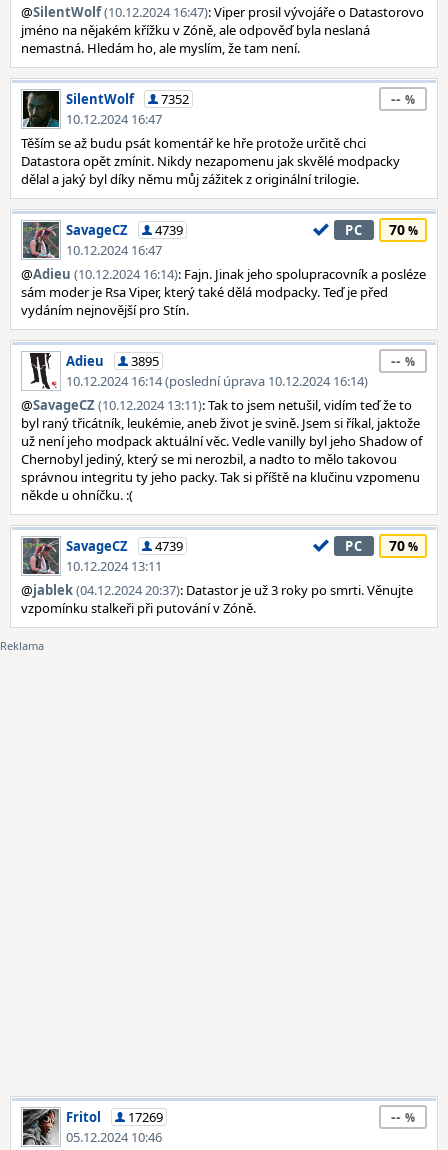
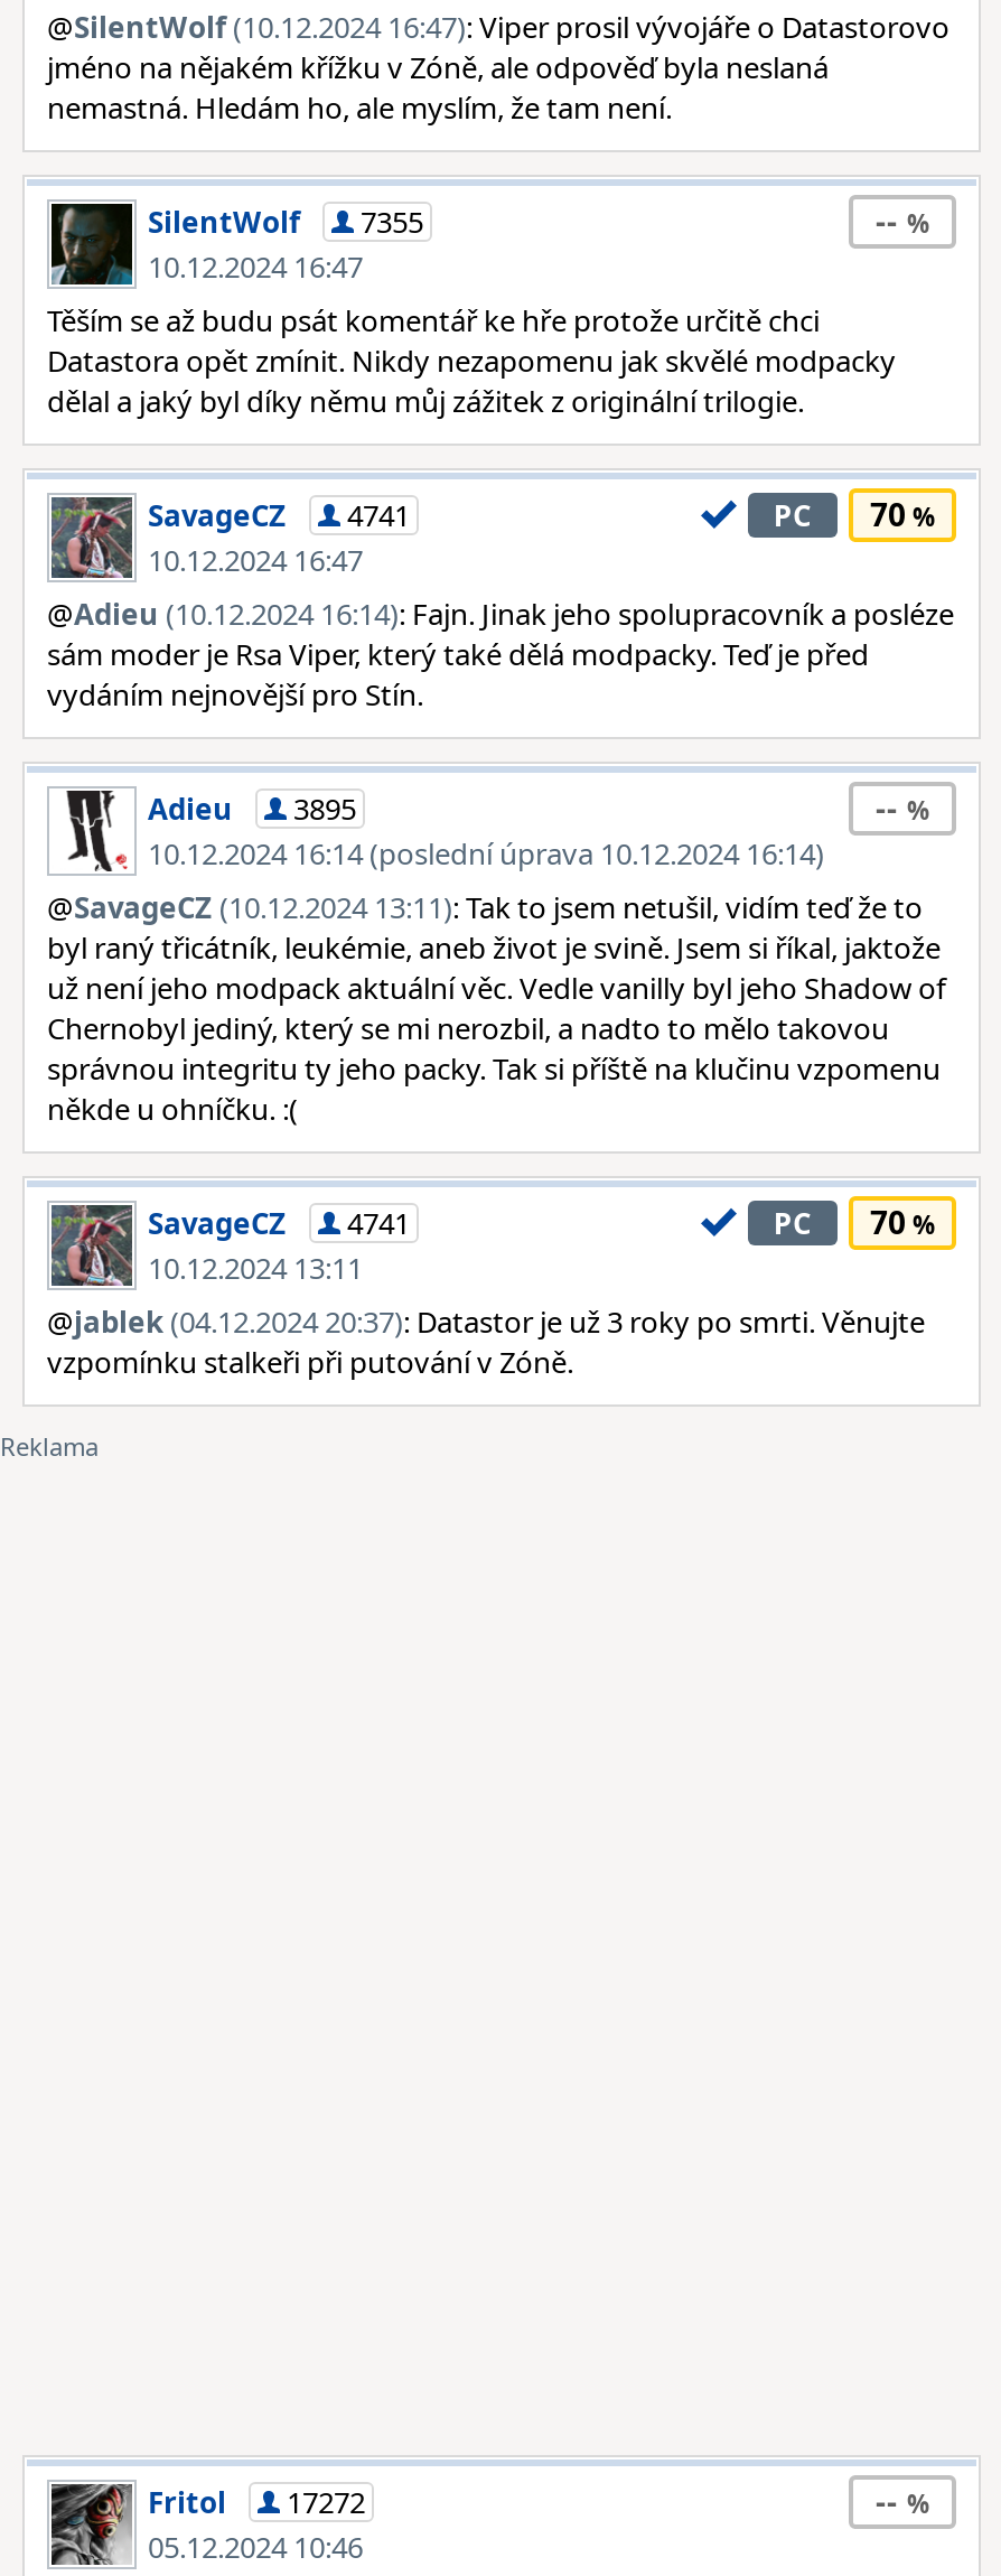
[66,90,189,108] SilentWolf 7352 -> [148,202,423,242] SilentWolf 7355
[66,221,183,239] SavageCZ 4739 -> [148,495,410,535] SavageCZ 4741
[66,537,183,555] SavageCZ 4739 -> [148,1203,410,1243] SavageCZ 4741
[66,1108,163,1126] Fritol 17269 -> [148,2482,365,2522] Fritol 17272

